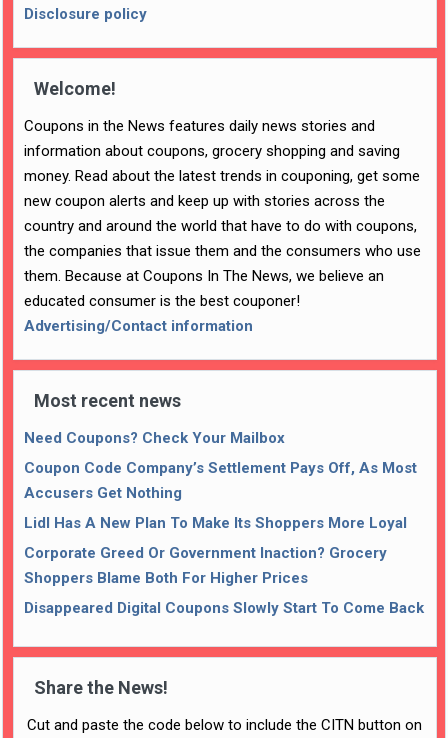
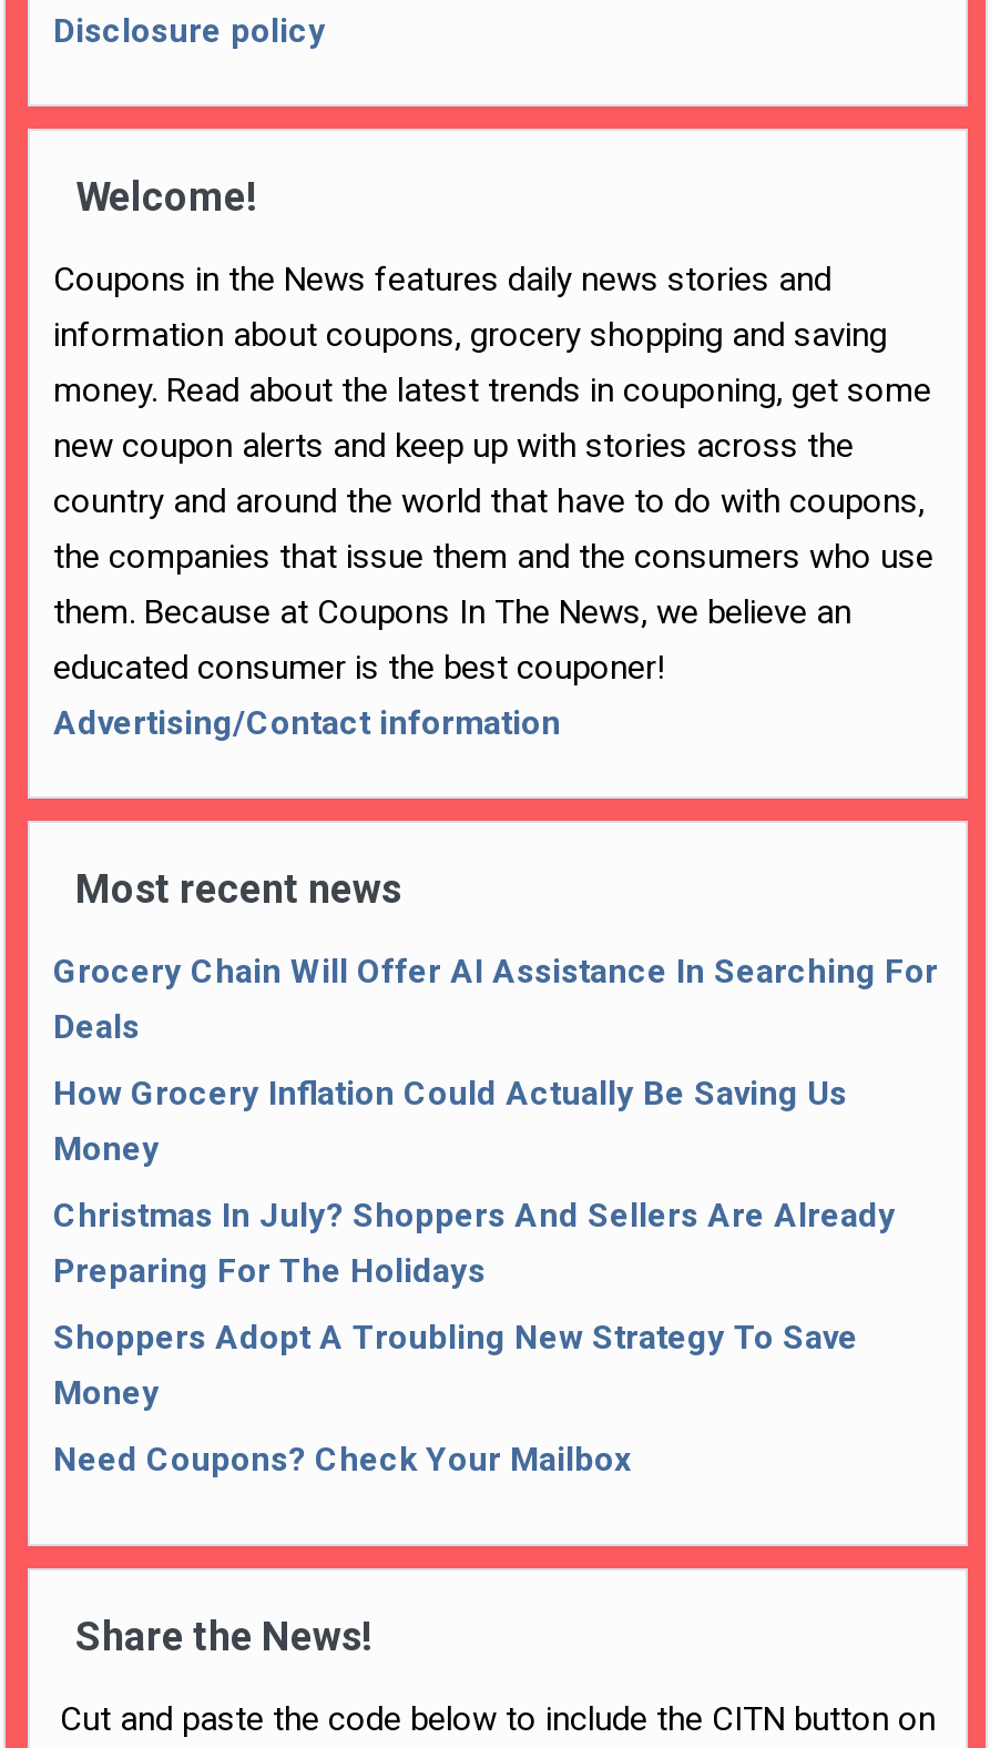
none -> [53,952,938,1413] Grocery Chain Will Offer AI Assistance In Searching For | Deals | How Grocery Inflation Could Actually Be Saving Us | Money | Christmas In July? Shoppers And Sellers Are Already | Preparing For The Holidays | Shoppers Adopt A Troubling New Strategy To Save | Money
moved [24,429,285,447] -> [53,1440,632,1480]: Need Coupons? Check Your Mailbox
[24,459,424,617] Coupon Code Company’s Settlement Pays Off, As Most | Accusers Get Nothing | Lidl Has A New Plan To Make Its Shoppers More Loyal | Corporate Greed Or Government Inaction? Grocery | Shoppers Blame Both For Higher Prices | Disappeared Digital Coupons Slowly Start To Come Back -> none

